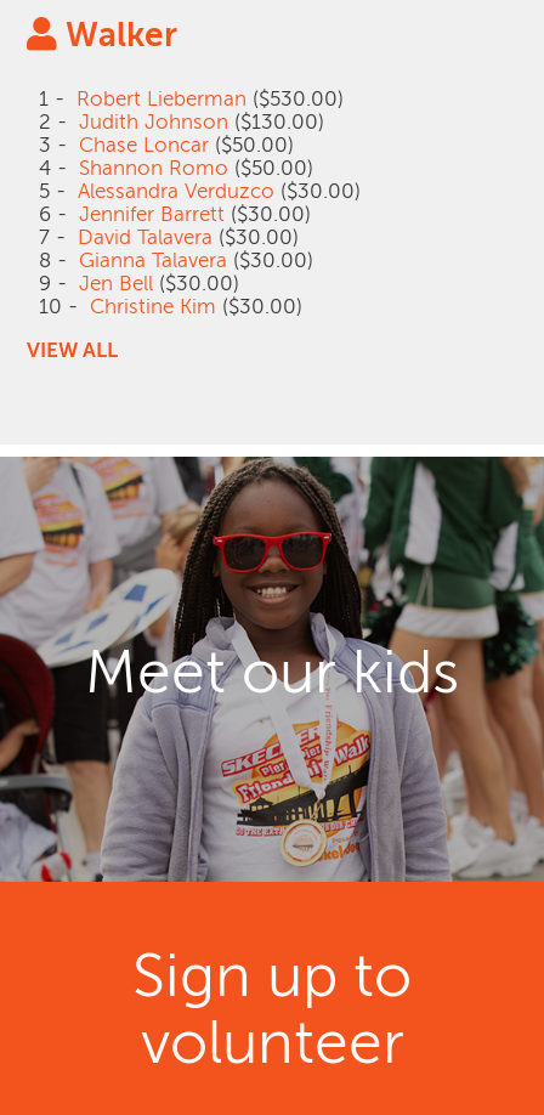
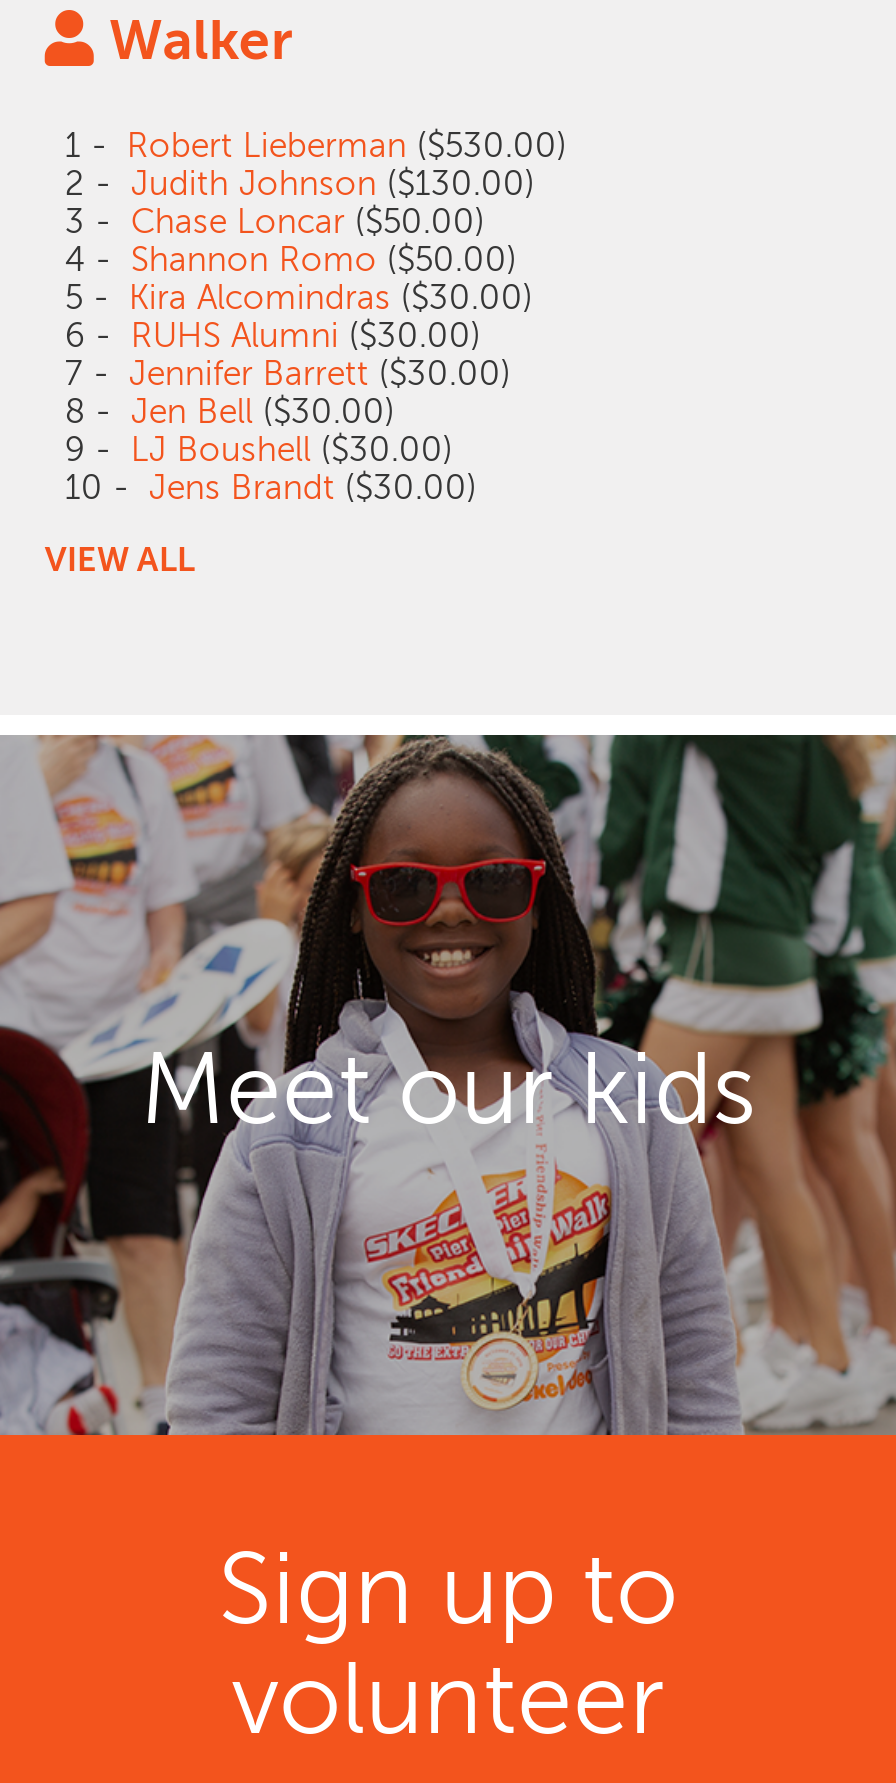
[27,180,361,318] 5 - Alessandra Verduzco ($30.00) | 6 - Jennifer Barrett ($30.00) | 7 - David Talavera ($30.00) | 8 - Gianna Talavera ($30.00) | 9 - Jen Bell ($30.00) | 10 - Christine Kim ($30.00) -> [45,279,533,507] 5 - Kira Alcomindras ($30.00) | 6 - RUHS Alumni ($30.00) | 7 - Jennifer Barrett ($30.00) | 8 - Jen Bell ($30.00) | 9 - LJ Boushell ($30.00) | 10 - Jens Brandt ($30.00)

